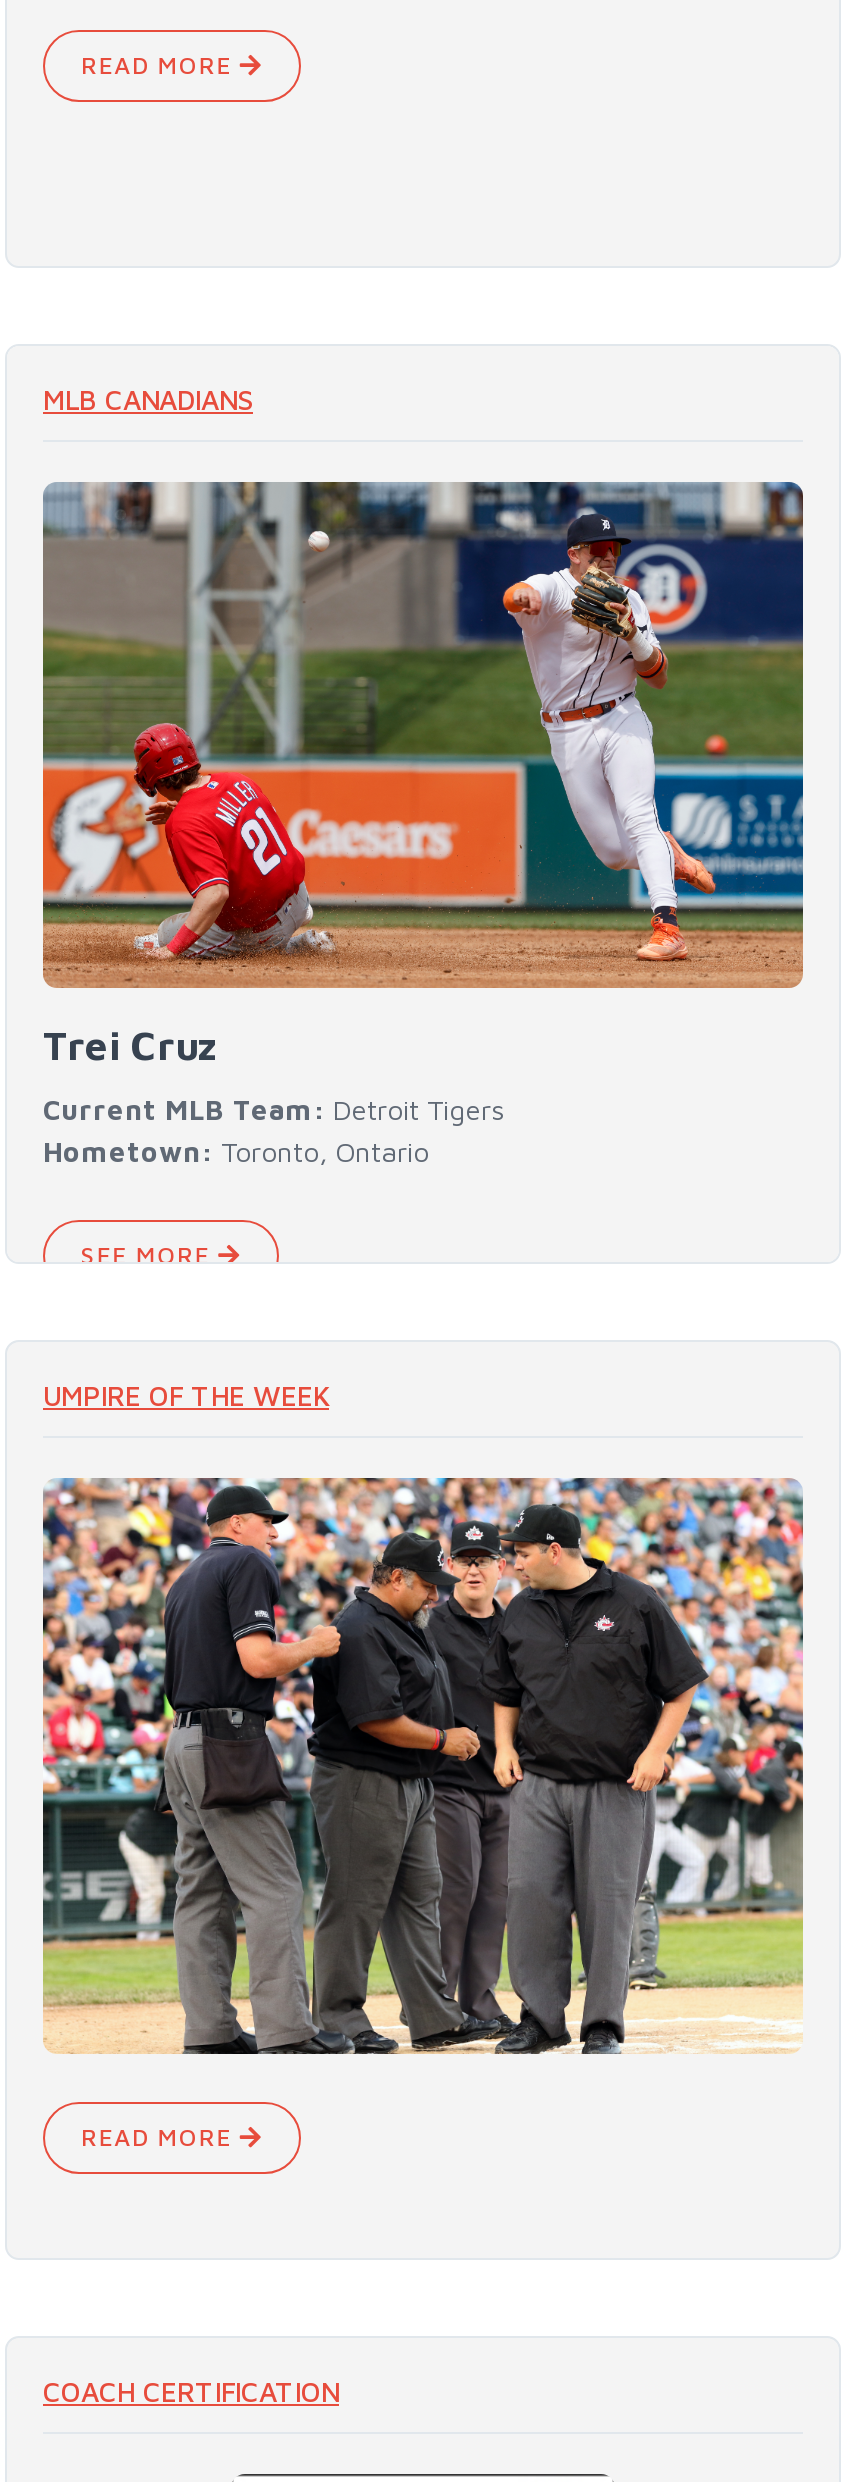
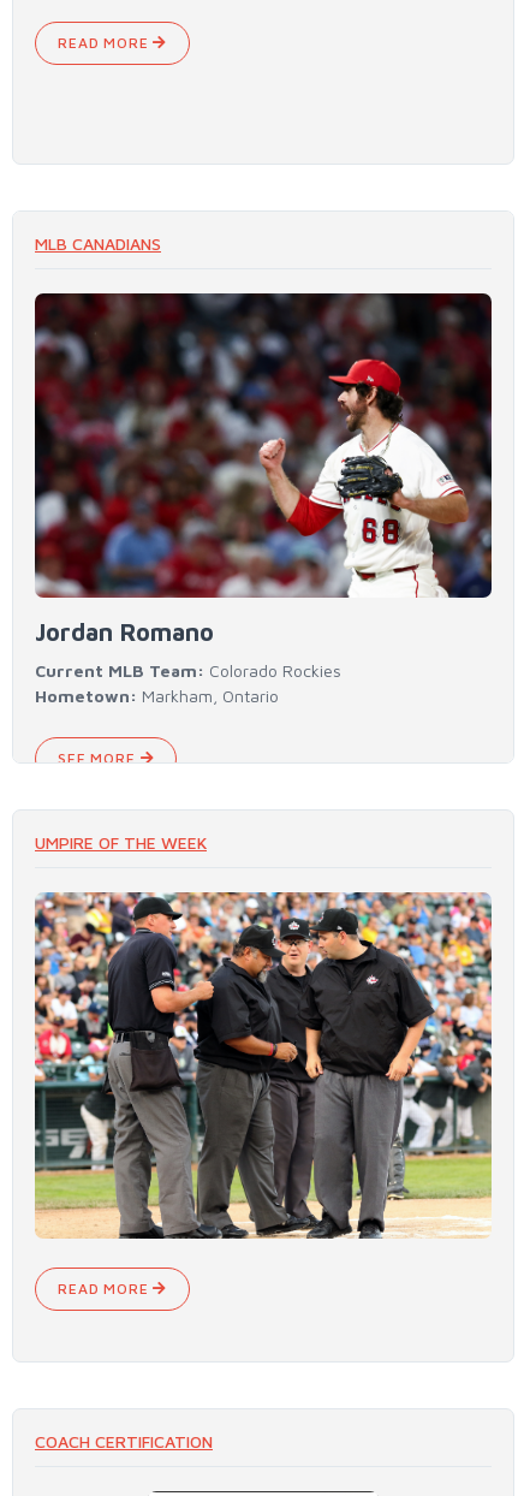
[41,480,805,1069] [image] | Trei Cruz -> [34,292,493,646] [image] | Jordan Romano
[43,1093,505,1169] Current MLB Team: Detroit Tigers | Hometown: Toronto, Ontario -> [35,661,341,706] Current MLB Team: Colorado Rockies | Hometown: Markham, Ontario

